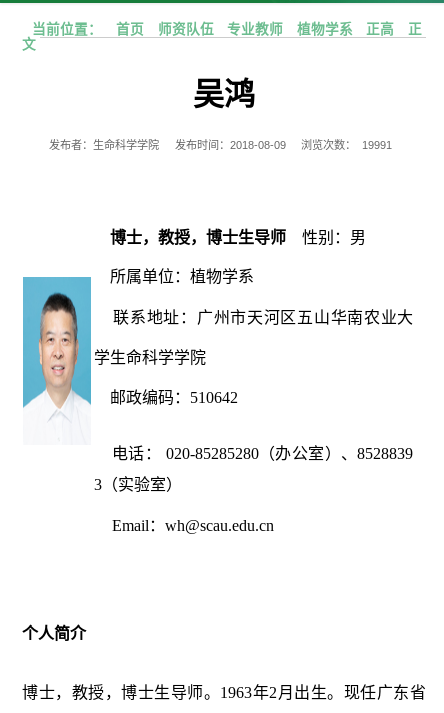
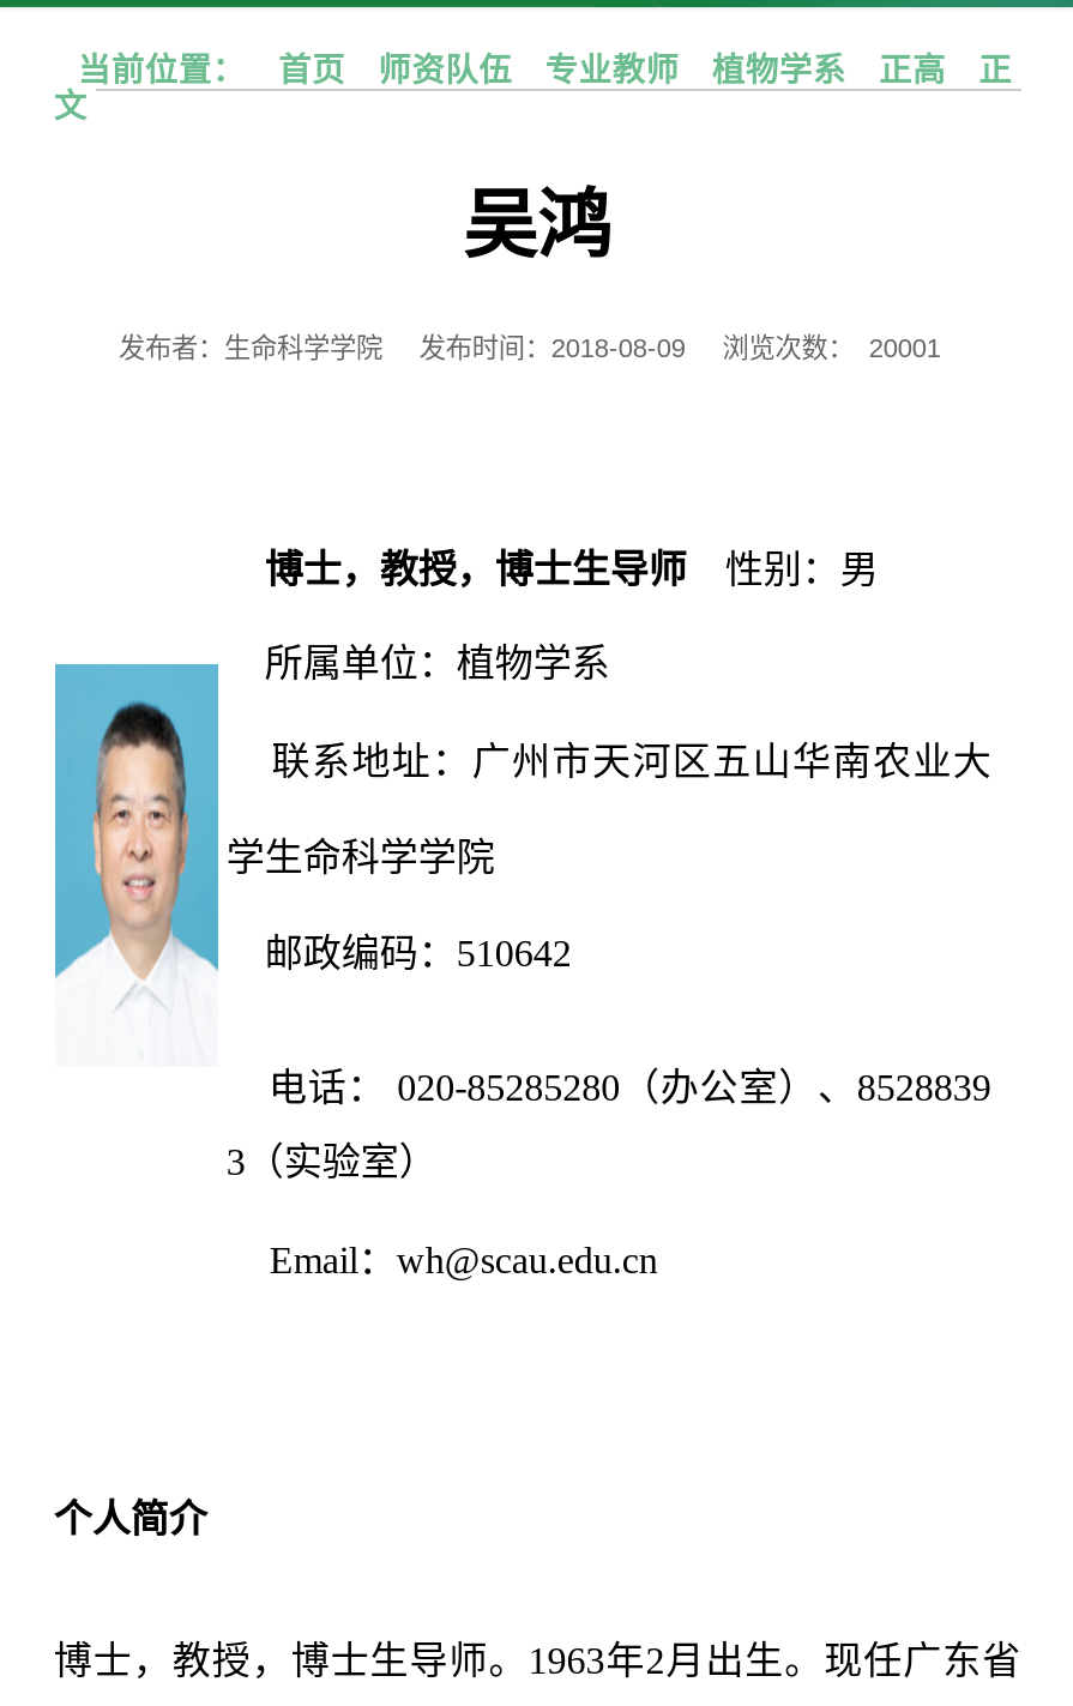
[49,139,392,151] 发布者：生命科学学院 发布时间：2018-08-09 浏览次数： 19991 -> [118,334,941,362] 发布者：生命科学学院 发布时间：2018-08-09 浏览次数： 20001

